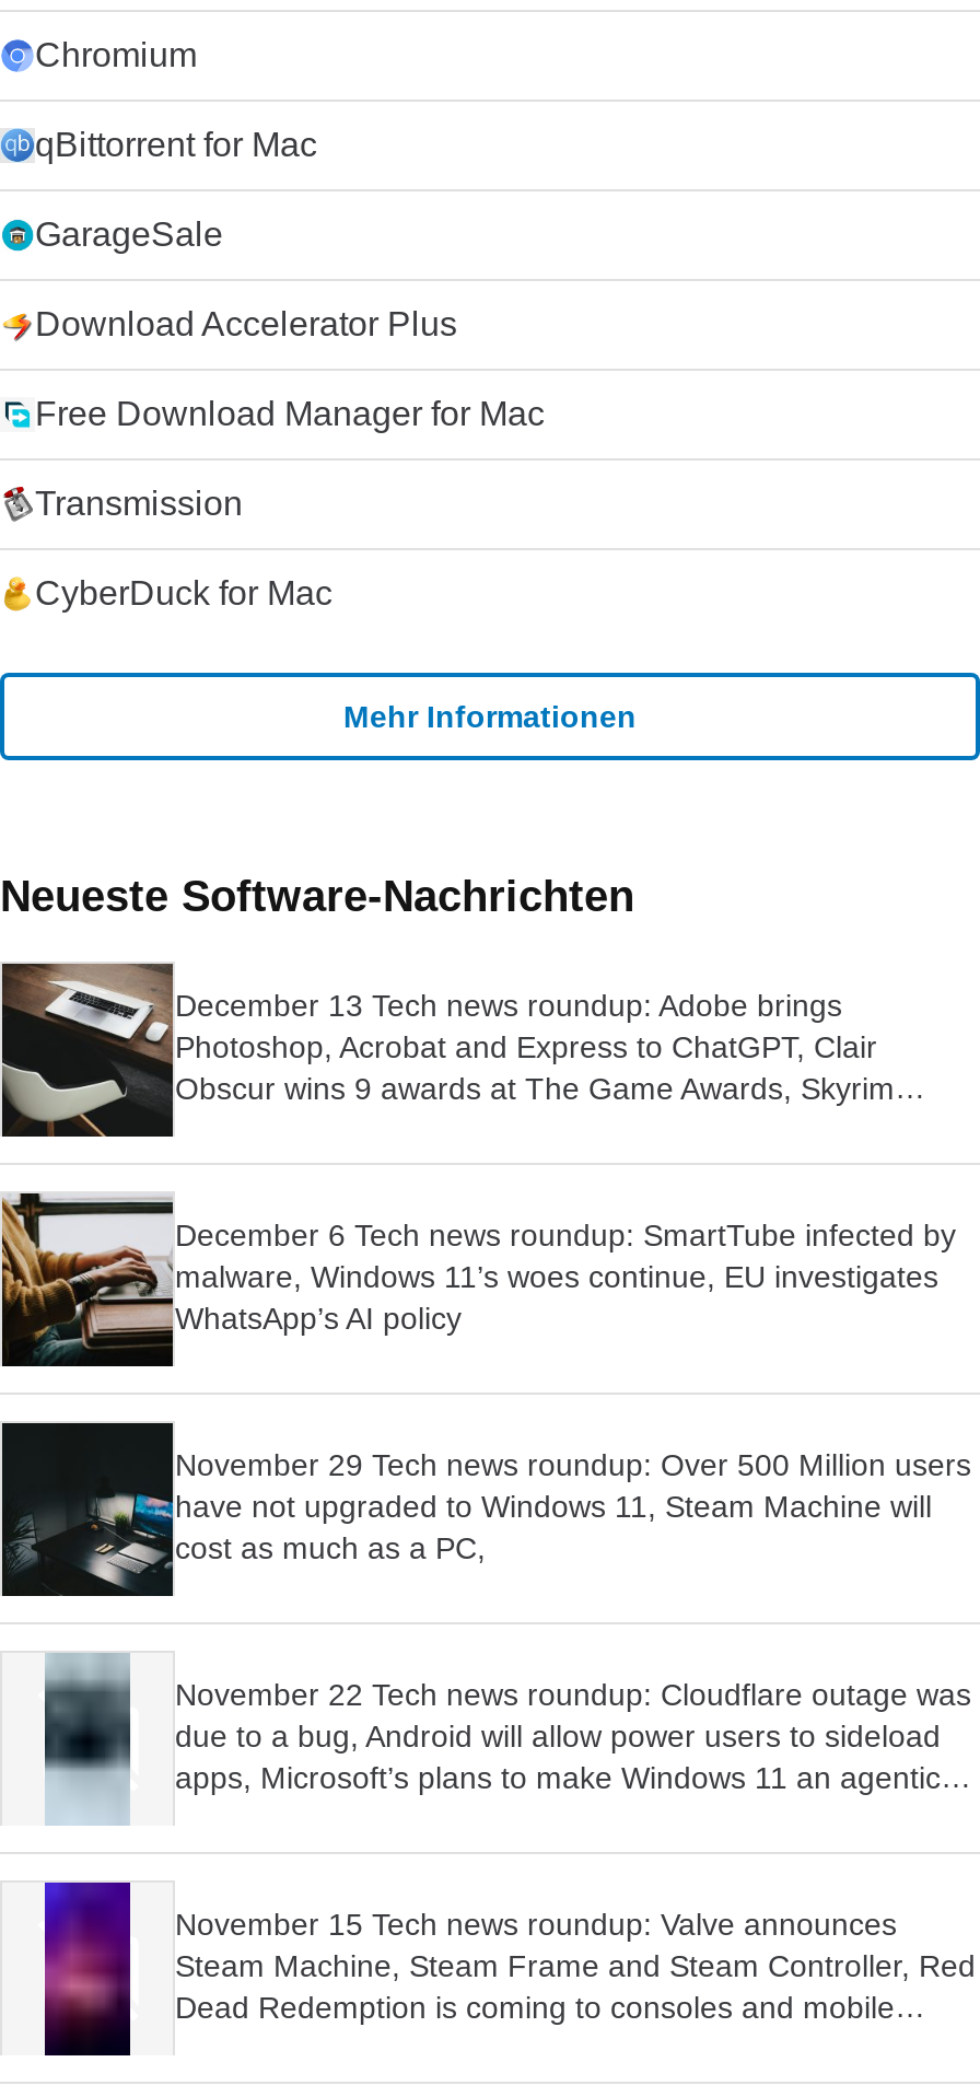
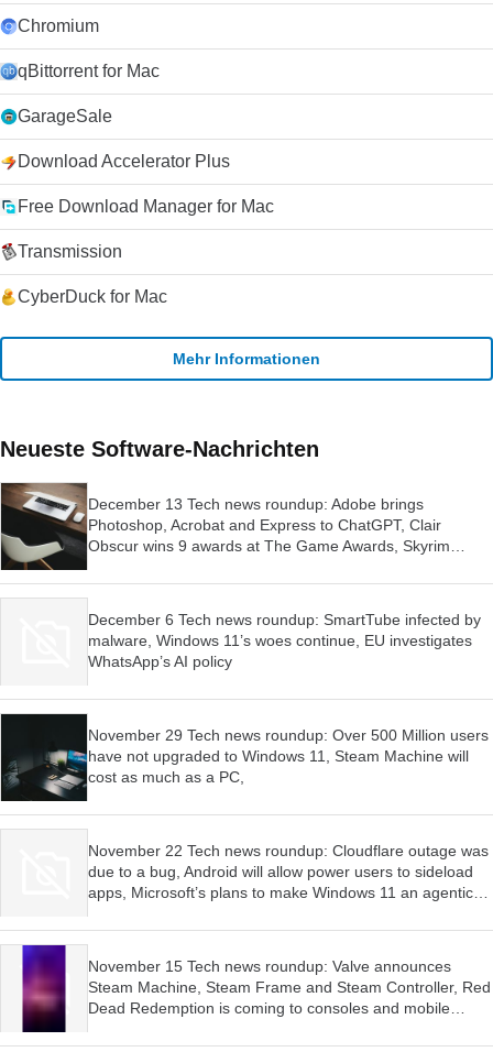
[7,1191,175,1368] [image] -> none
[42,1653,133,1826] [image] -> none

